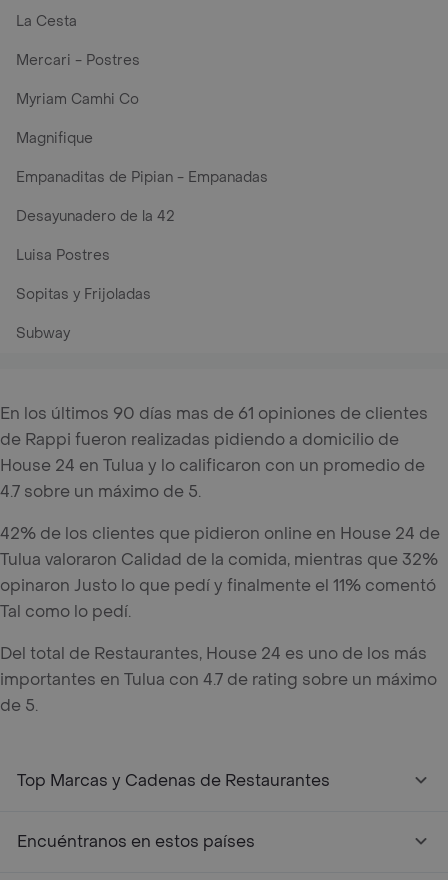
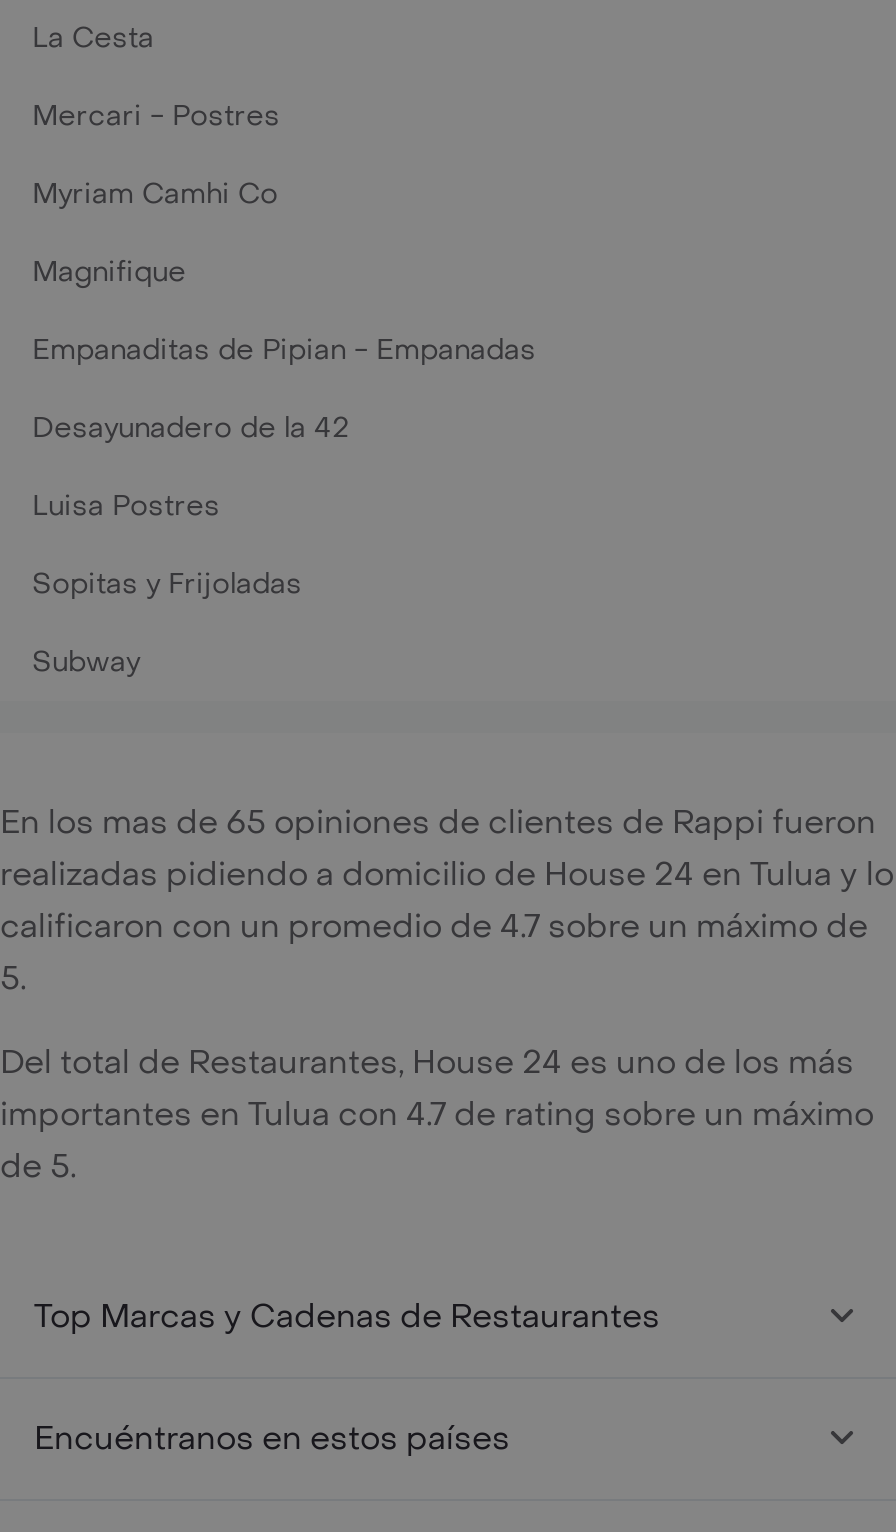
[0,403,440,622] En los últimos 90 días mas de 61 opiniones de clientes | de Rappi fueron realizadas pidiendo a domicilio de | House 24 en Tulua y lo calificaron con un promedio de | 4.7 sobre un máximo de 5. | 42% de los clientes que pidieron online en House 24 de | Tulua valoraron Calidad de la comida, mientras que 32% | opinaron Justo lo que pedí y finalmente el 11% comentó | Tal como lo pedí. -> [0,801,894,999] En los mas de 65 opiniones de clientes de Rappi fueron | realizadas pidiendo a domicilio de House 24 en Tulua y lo | calificaron con un promedio de 4.7 sobre un máximo de | 5.

